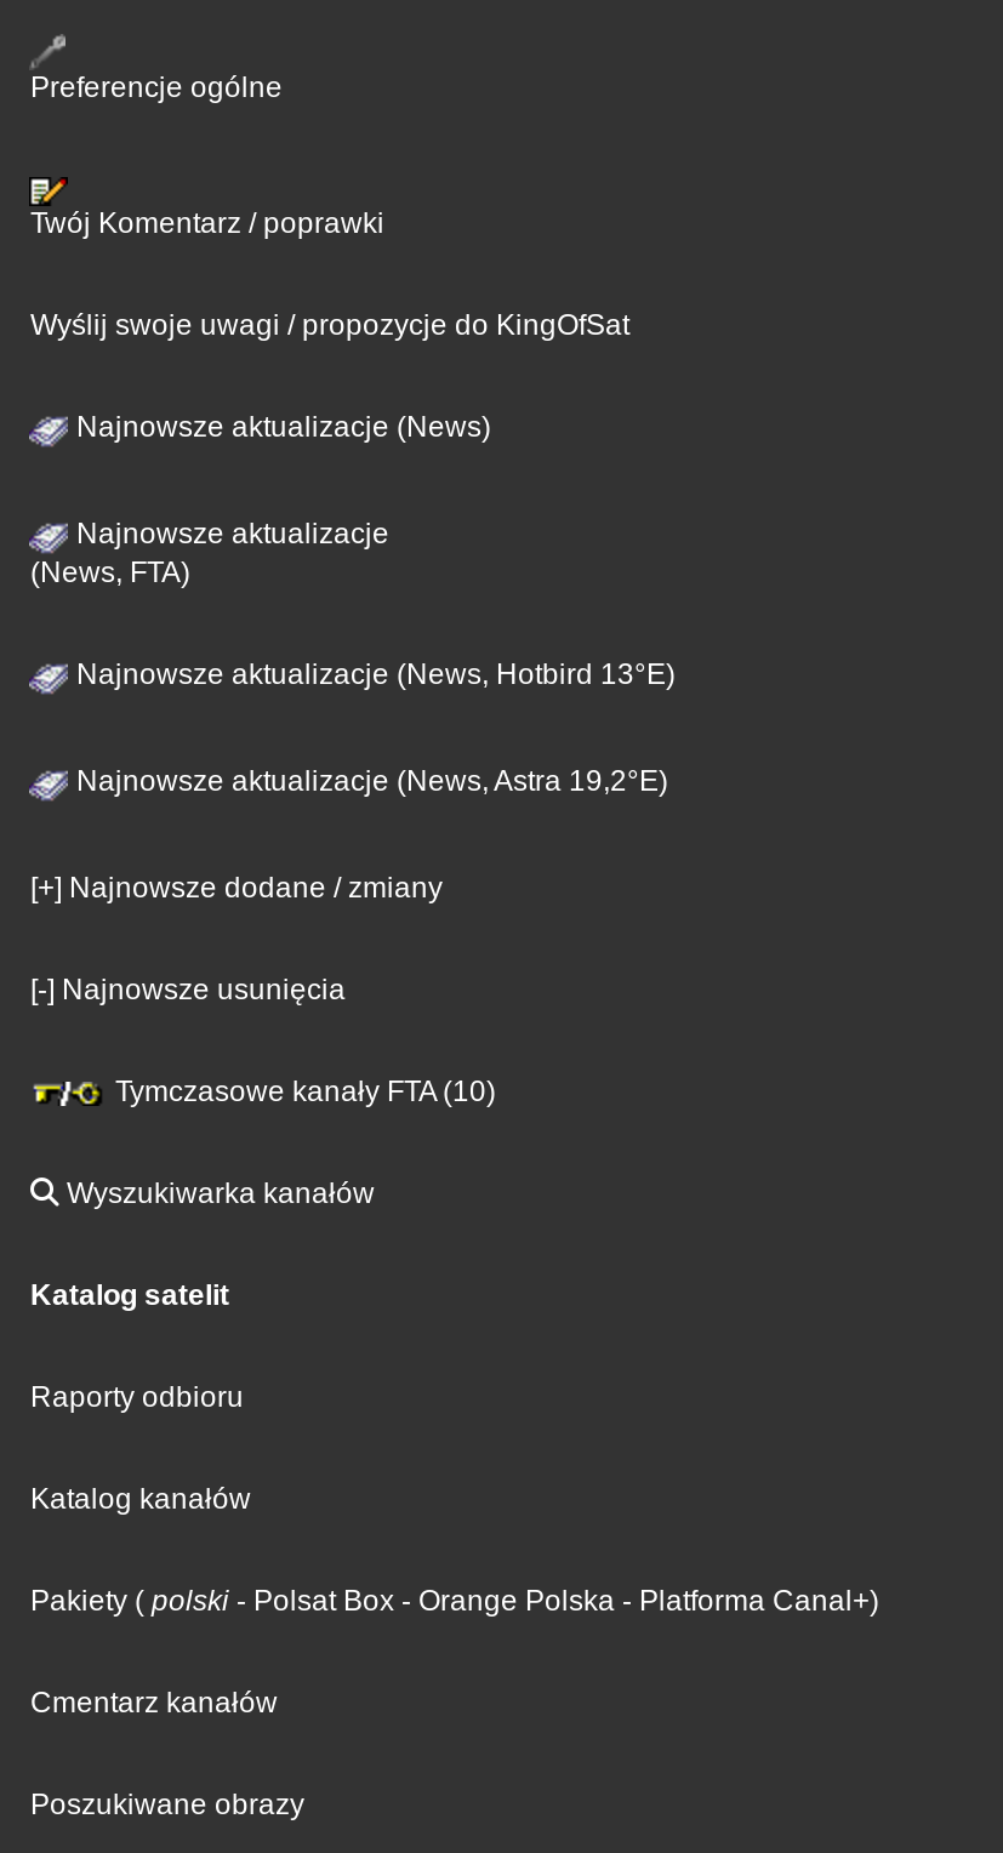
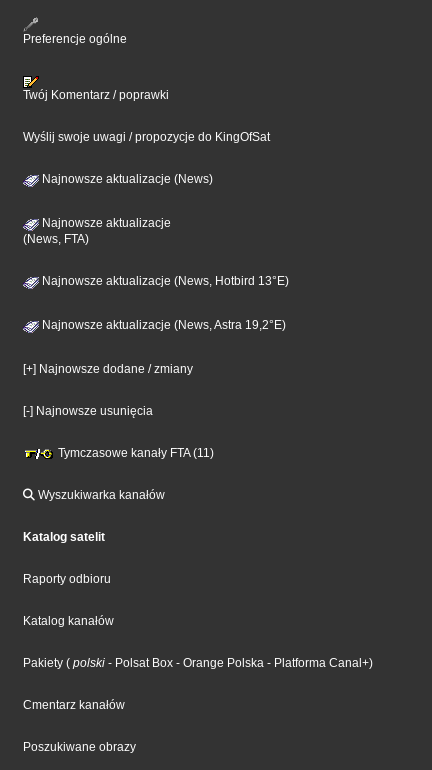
[108,1074,496,1108] Tymczasowe kanały FTA (10) -> [55,446,214,460] Tymczasowe kanały FTA (11)

